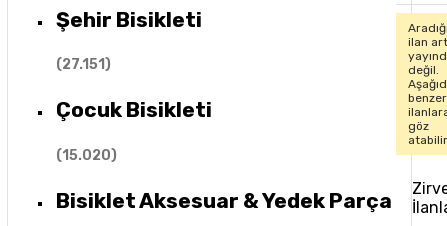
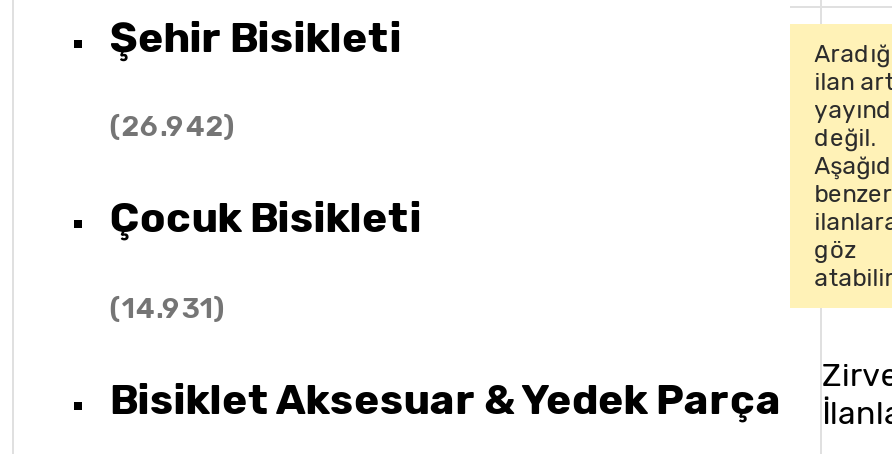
[56,56,111,73] (27.151) -> [110,110,236,144] (26.942)
[56,147,117,164] (15.020) -> [110,292,226,326] (14.931)

